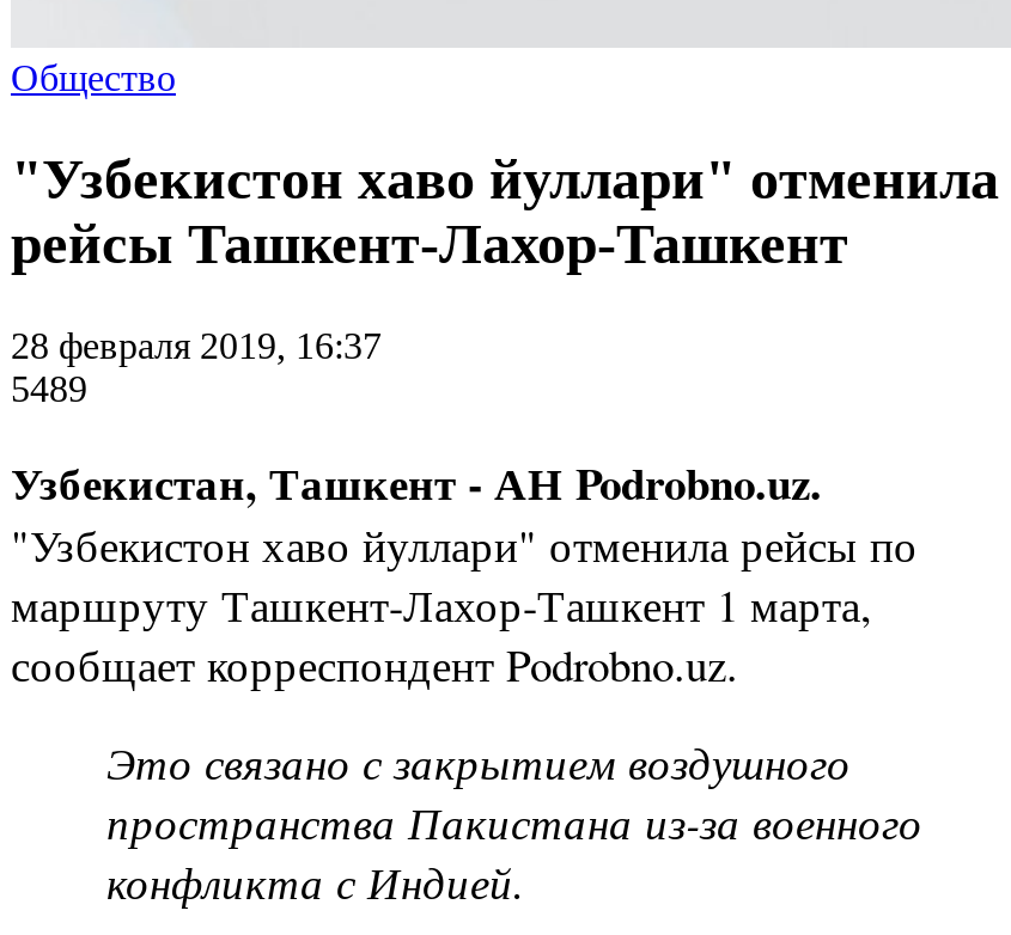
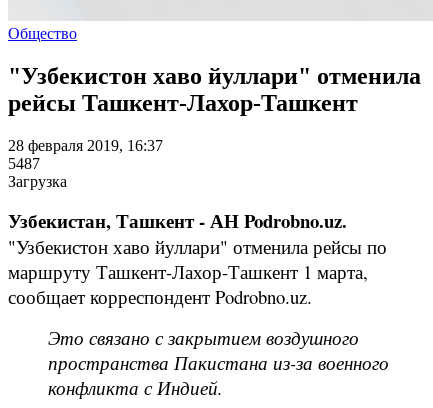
[11,368,87,408] 5489 -> [8,155,67,190] 5487 | Загрузка

